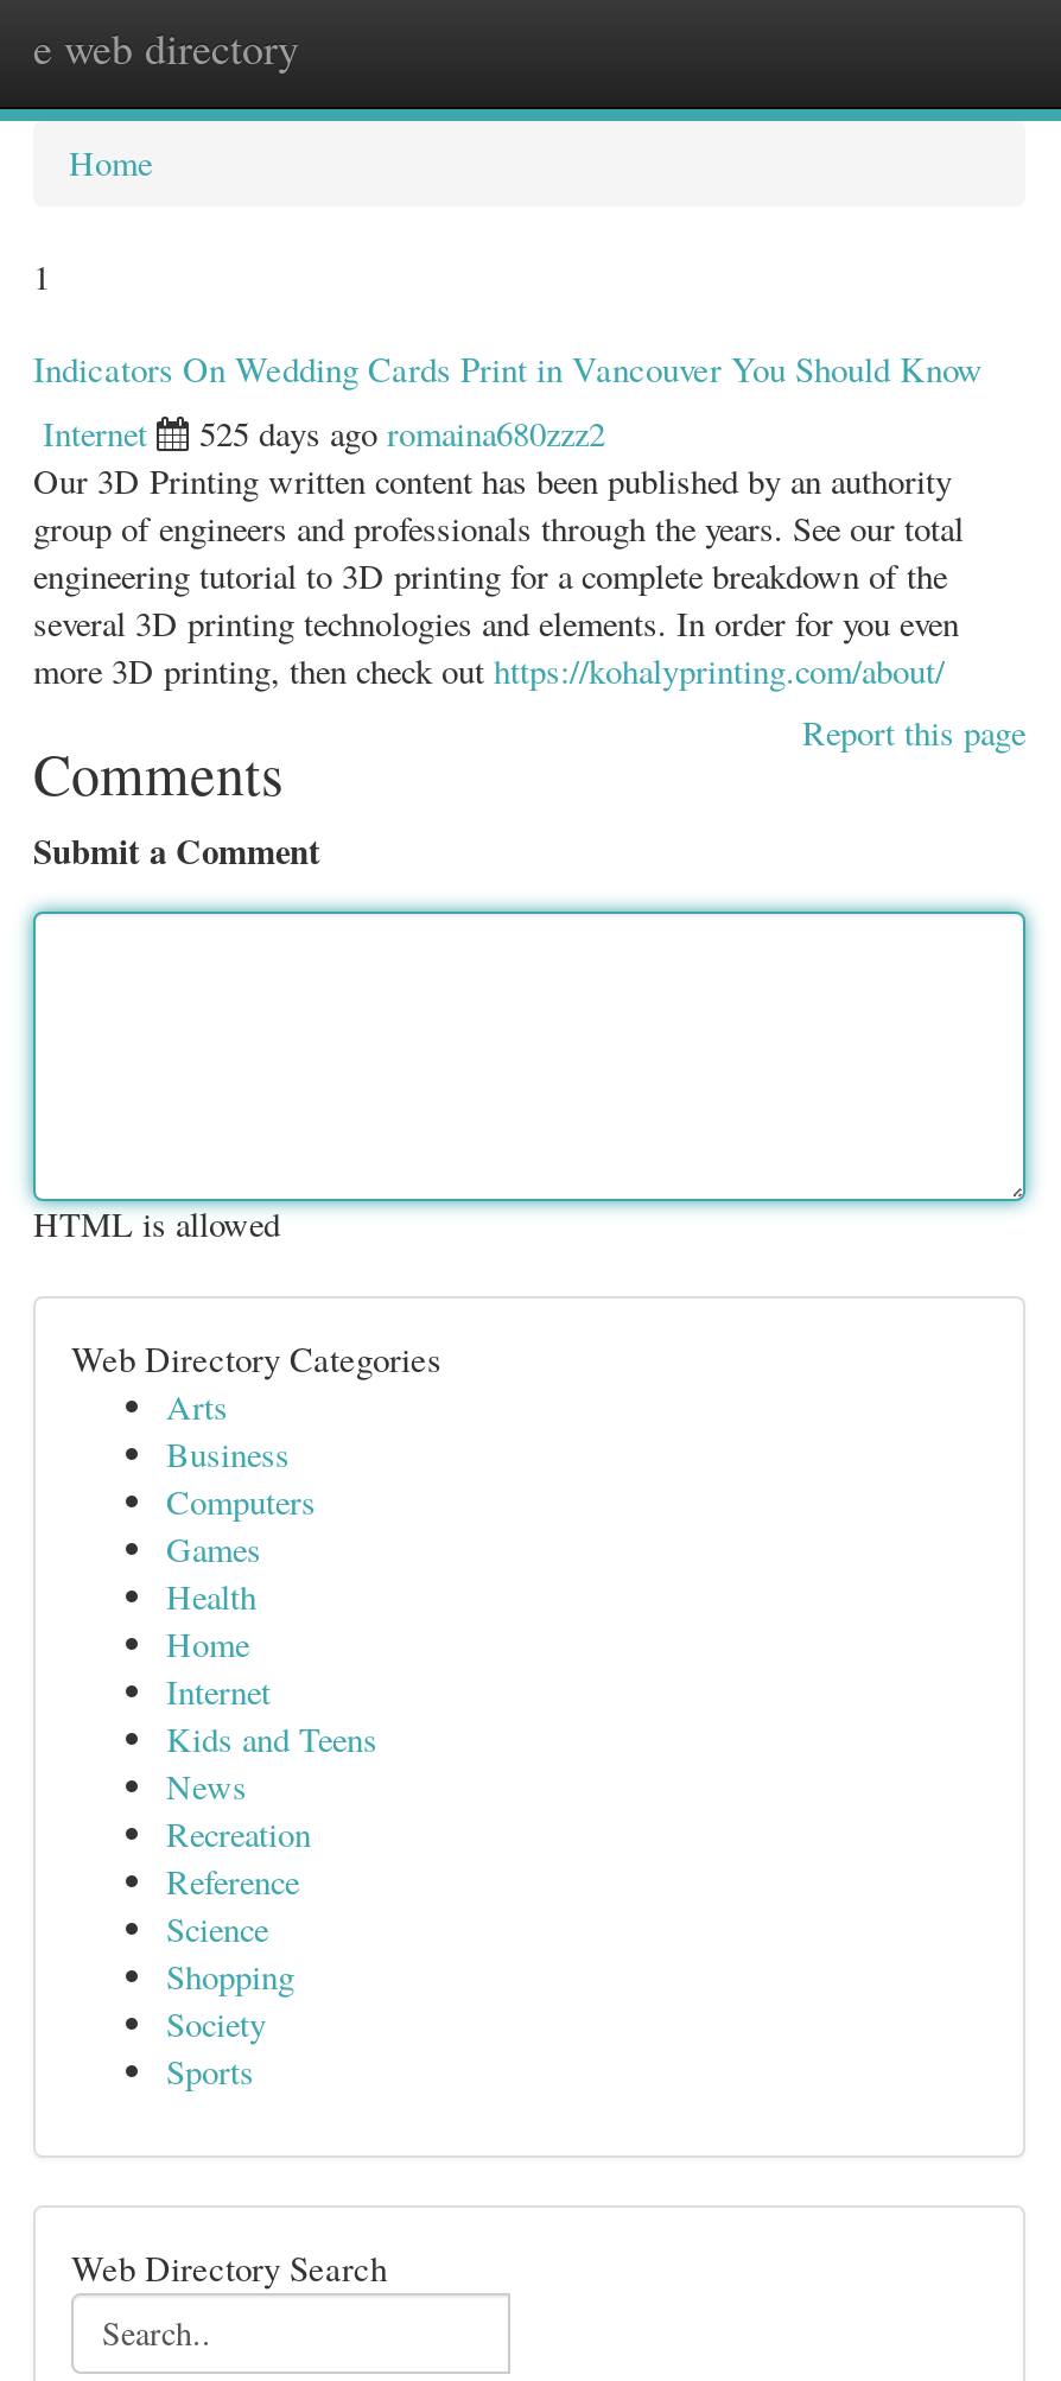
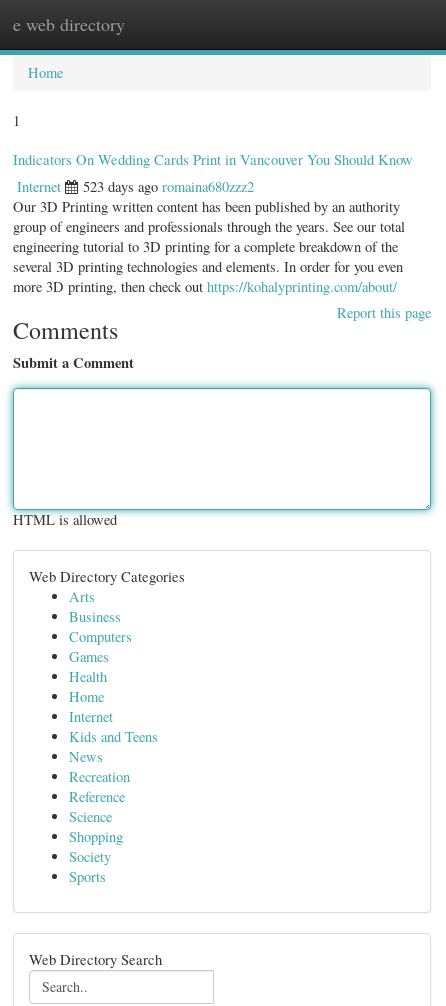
[199,411,605,456] 525 days ago romaina680zzz2 -> [83,177,254,196] 523 days ago romaina680zzz2

